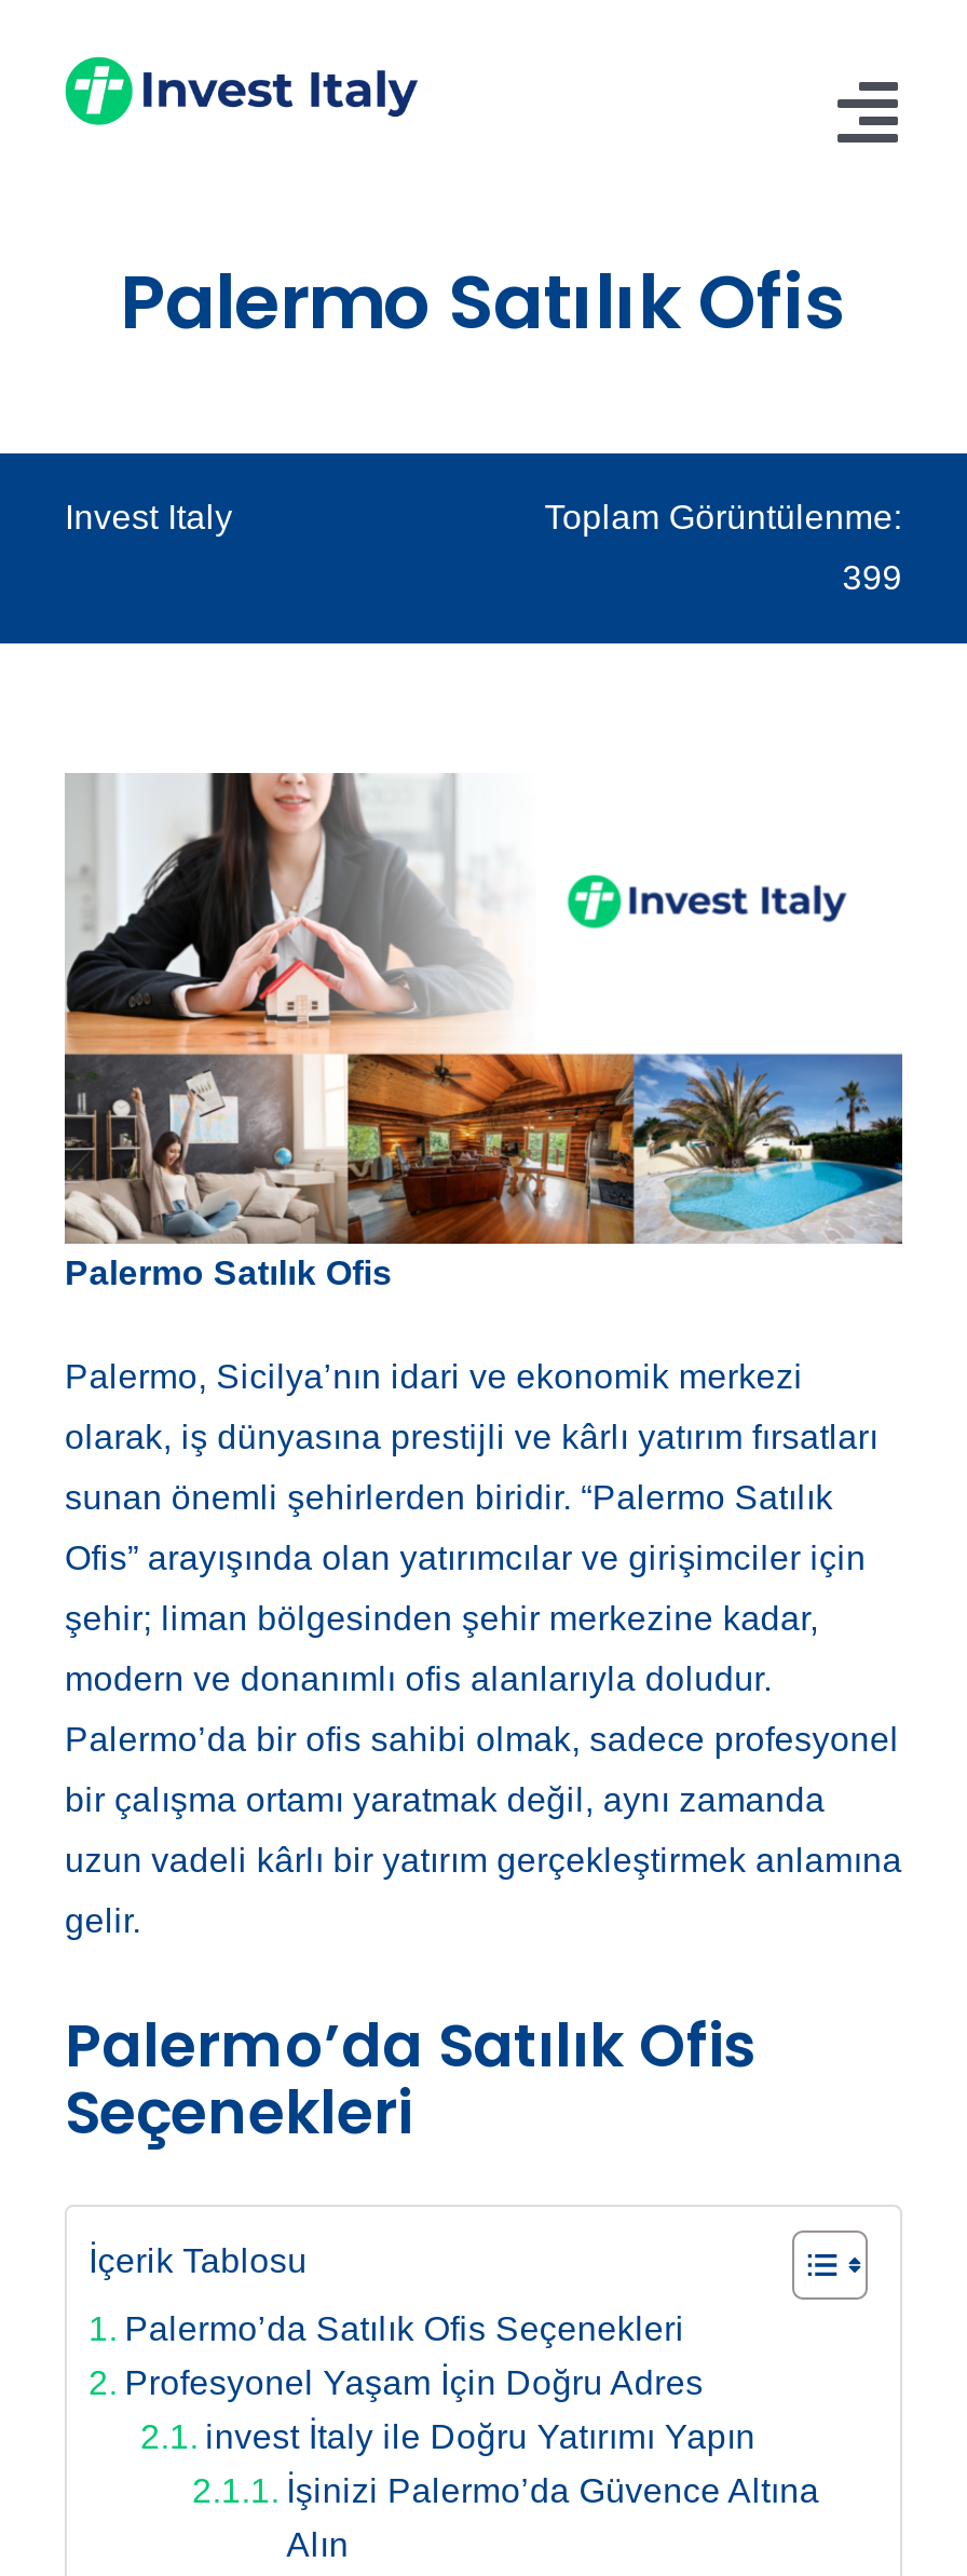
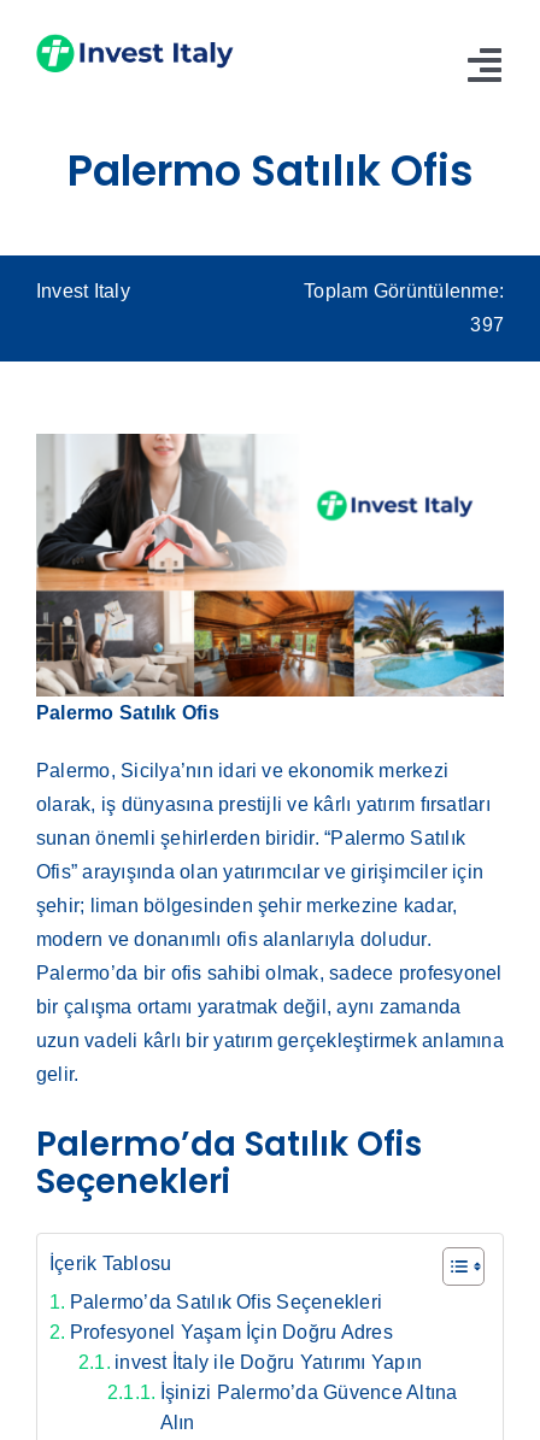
[842,559,902,596] 399 -> [470,315,504,335] 397

